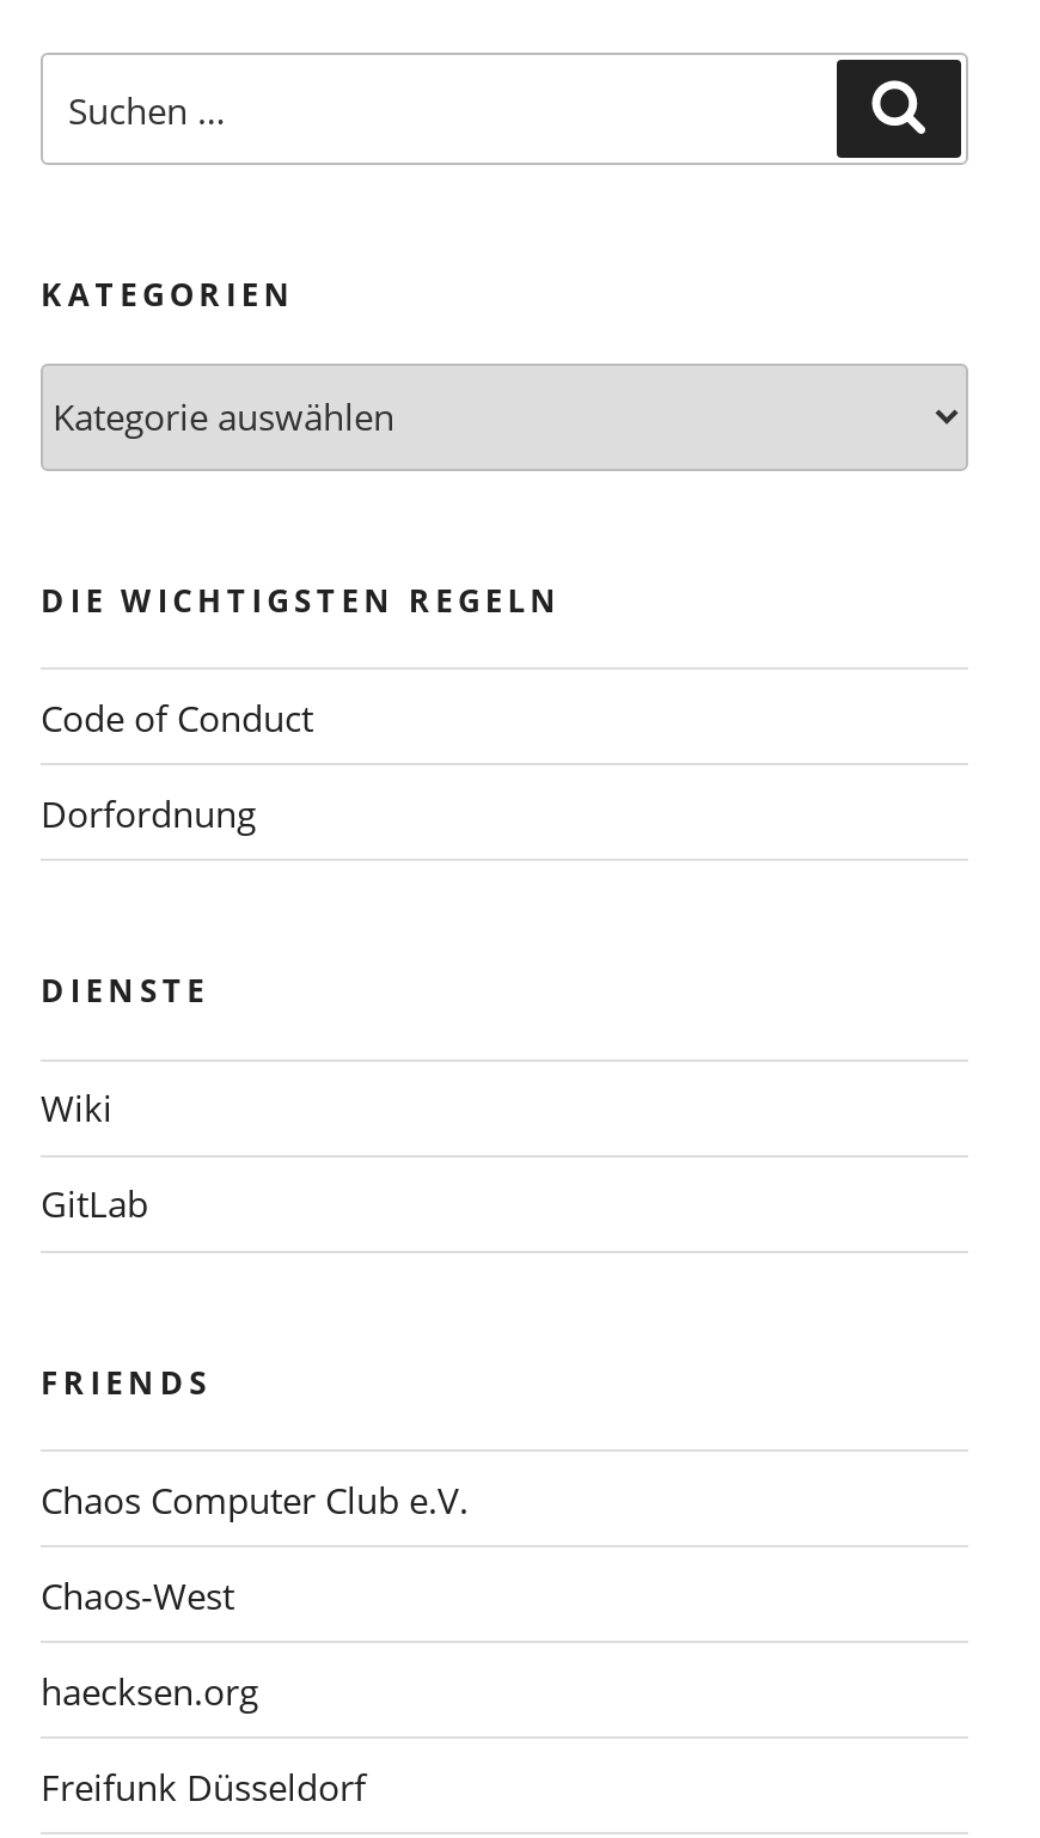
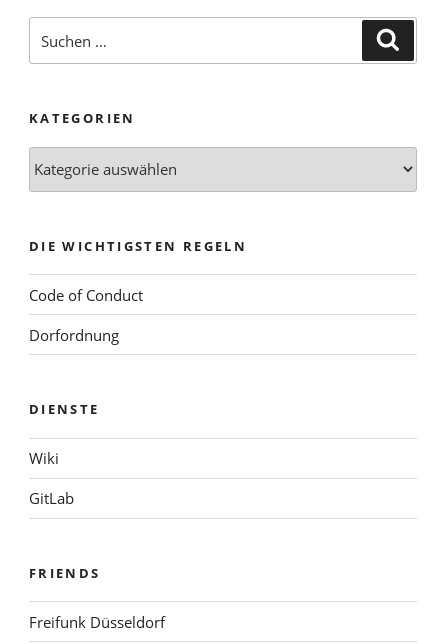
[41,1474,469,1714] Chaos Computer Club e.V. | Chaos-West | haecksen.org -> none

